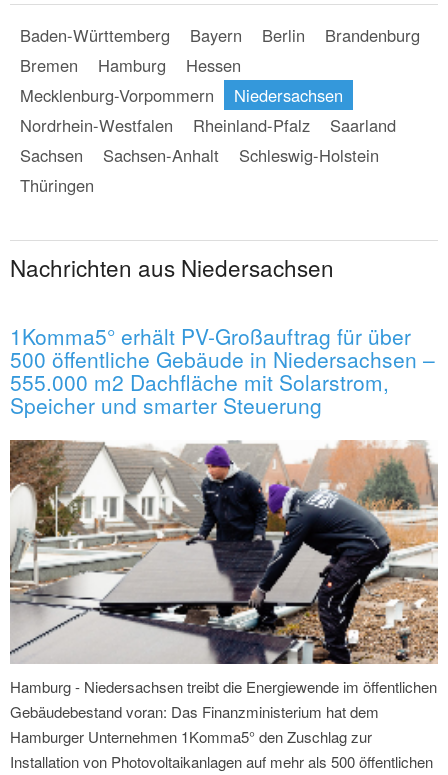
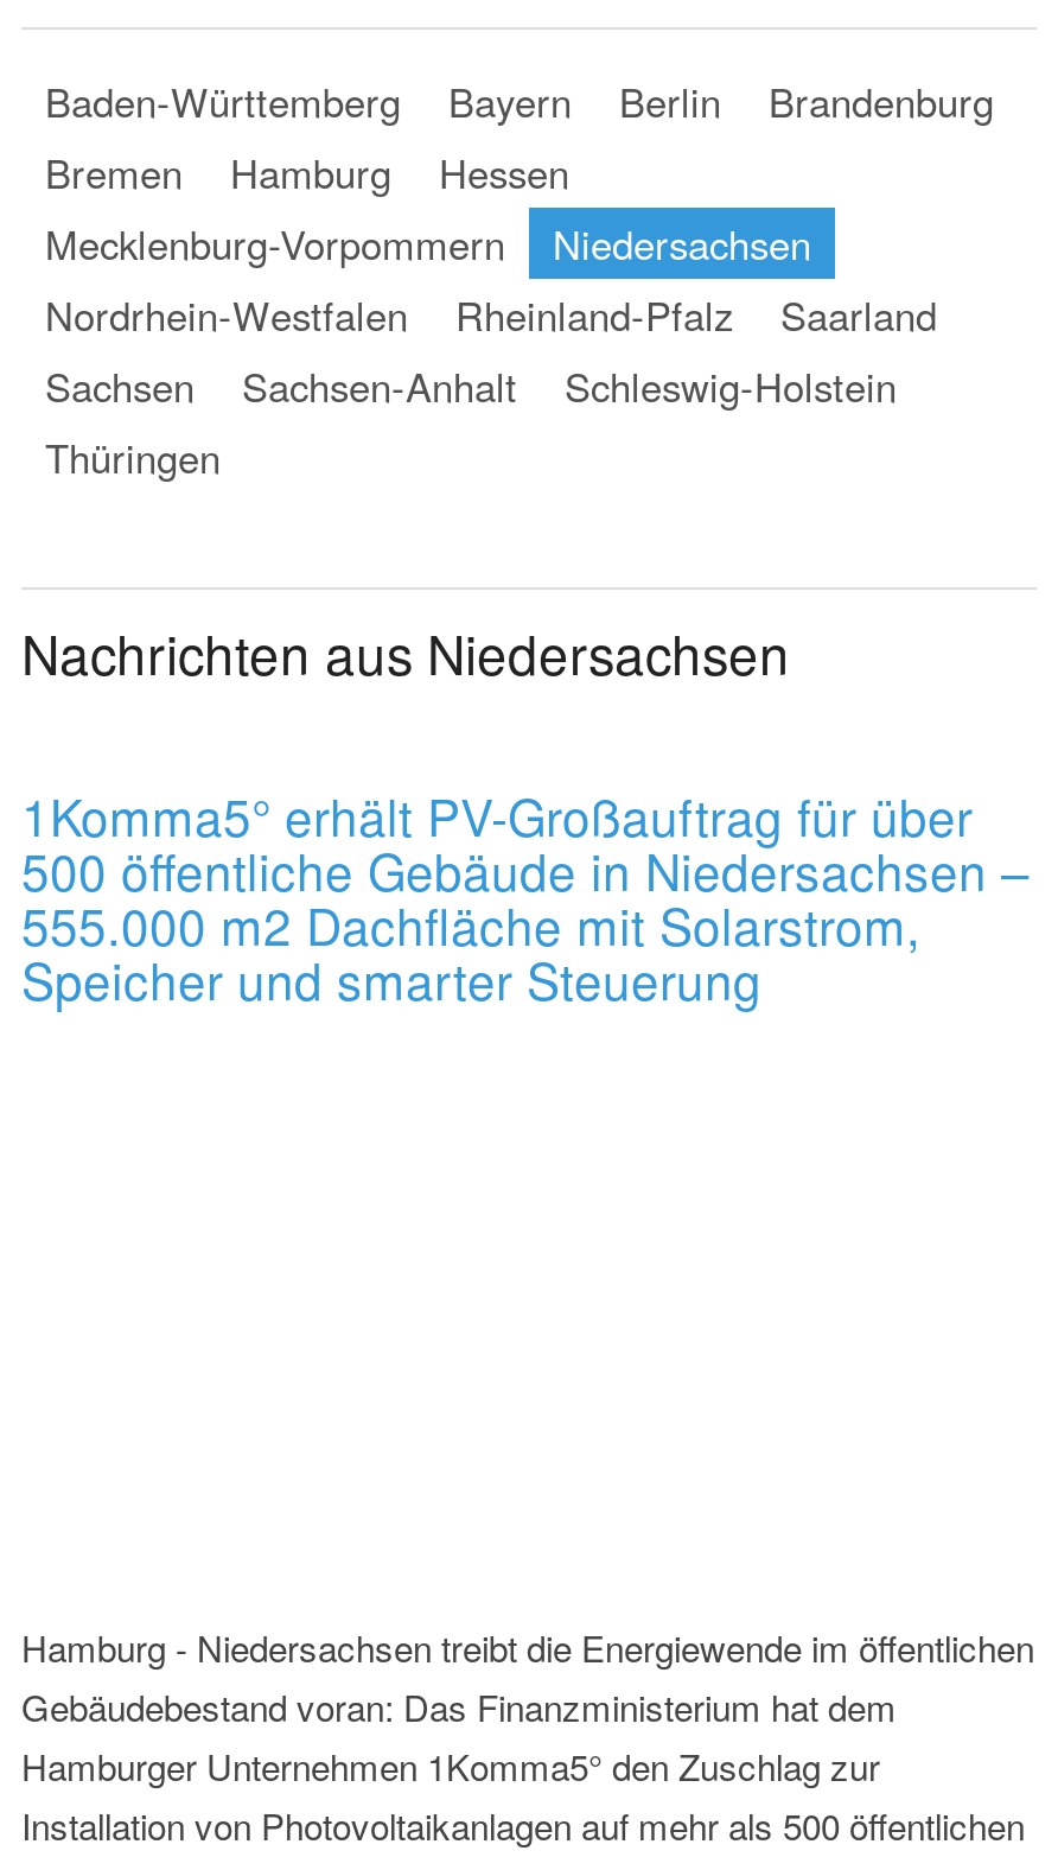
[9,439,439,665] [image] -> none

